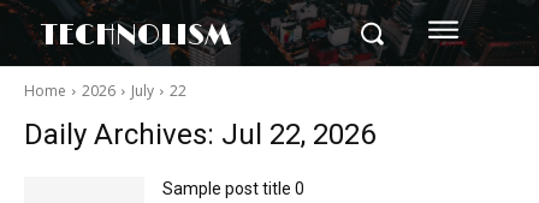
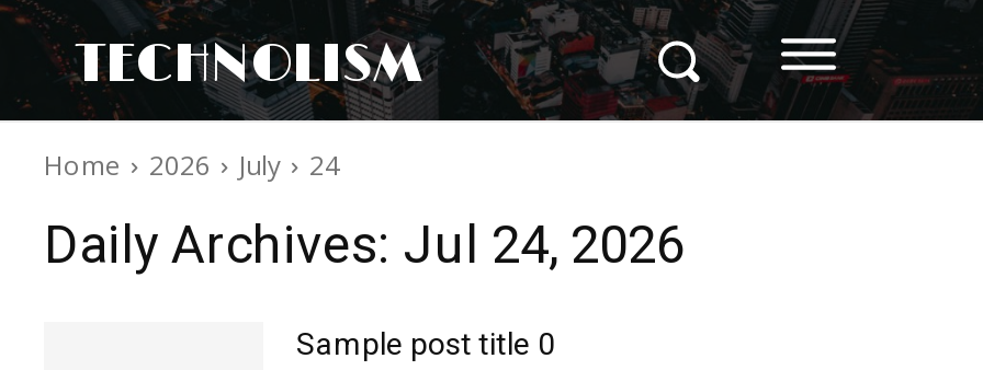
[24,80,186,101] Home 2026 July 22 -> [44,147,340,184] Home 2026 July 24
[24,118,375,151] Daily Archives: Jul 22, 2026 -> [44,215,685,276] Daily Archives: Jul 24, 2026

